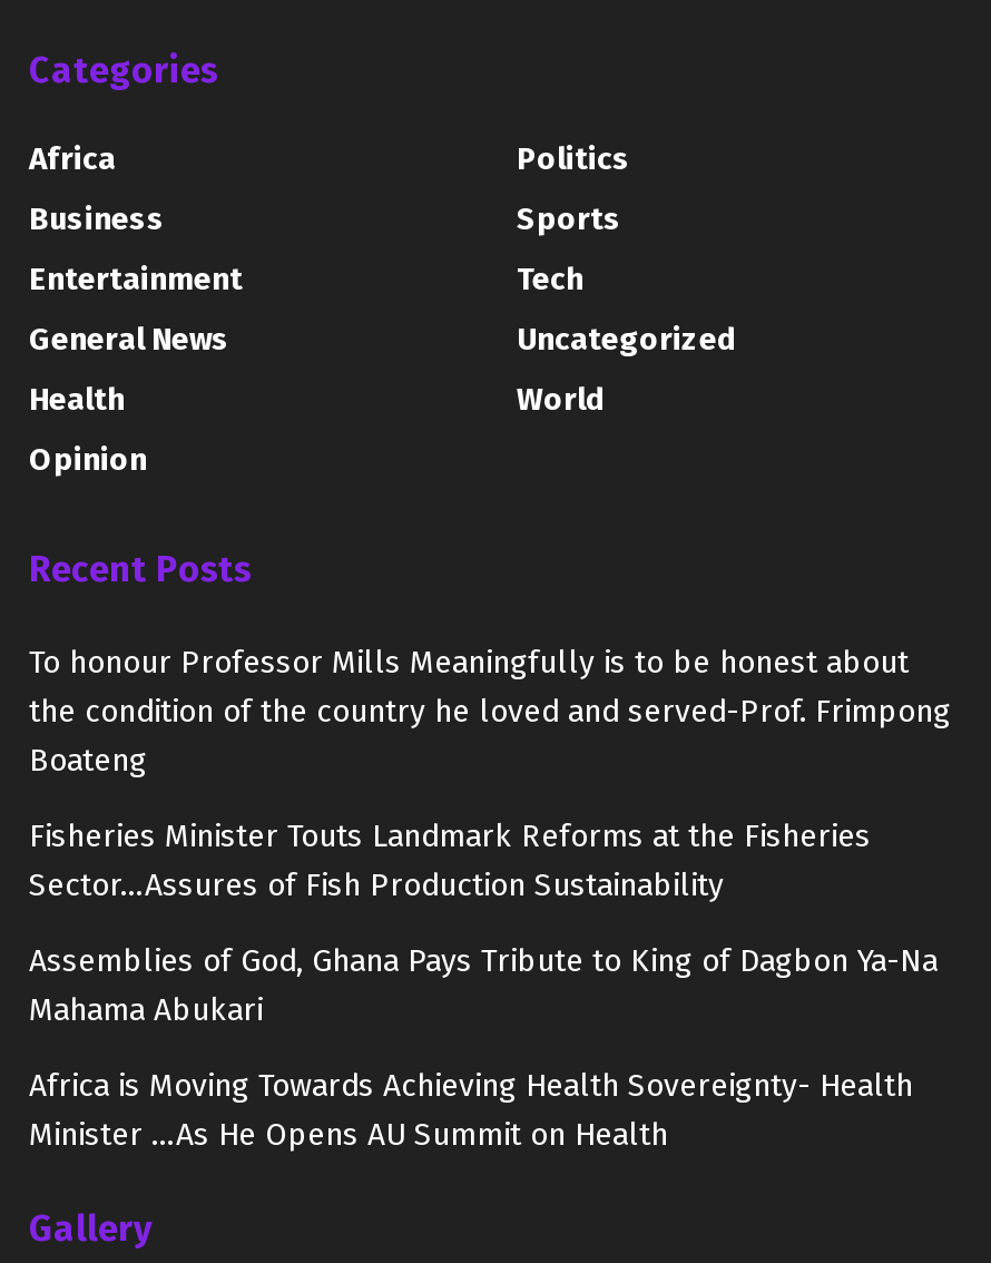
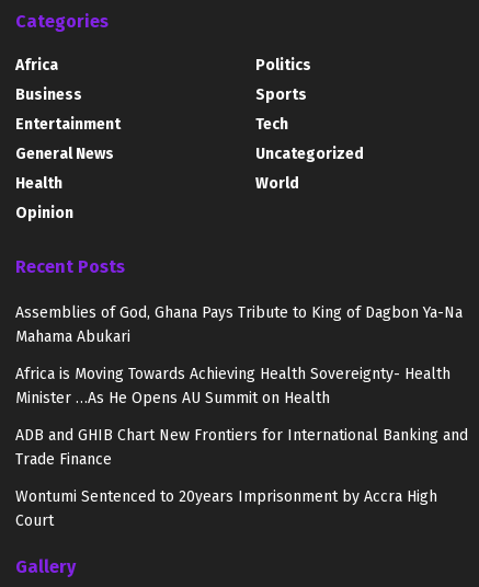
[29,643,951,904] To honour Professor Mills Meaningfully is to be honest about | the condition of the country he loved and served-Prof. Frimpong | Boateng | Fisheries Minister Touts Landmark Reforms at the Fisheries | Sector…Assures of Fish Production Sustainability -> none
moved [29,942,938,1153] -> [15,304,463,408]: Assemblies of God, Ghana Pays Tribute to King of Dagbon Ya-Na | Mahama Abukari | Africa is Moving Towards Achieving Health Sovereignty- Health | Minister …As He Opens AU Summit on Health
none -> [15,426,468,530] ADB and GHIB Chart New Frontiers for International Banking and | Trade Finance | Wontumi Sentenced to 20years Imprisonment by Accra High | Court

